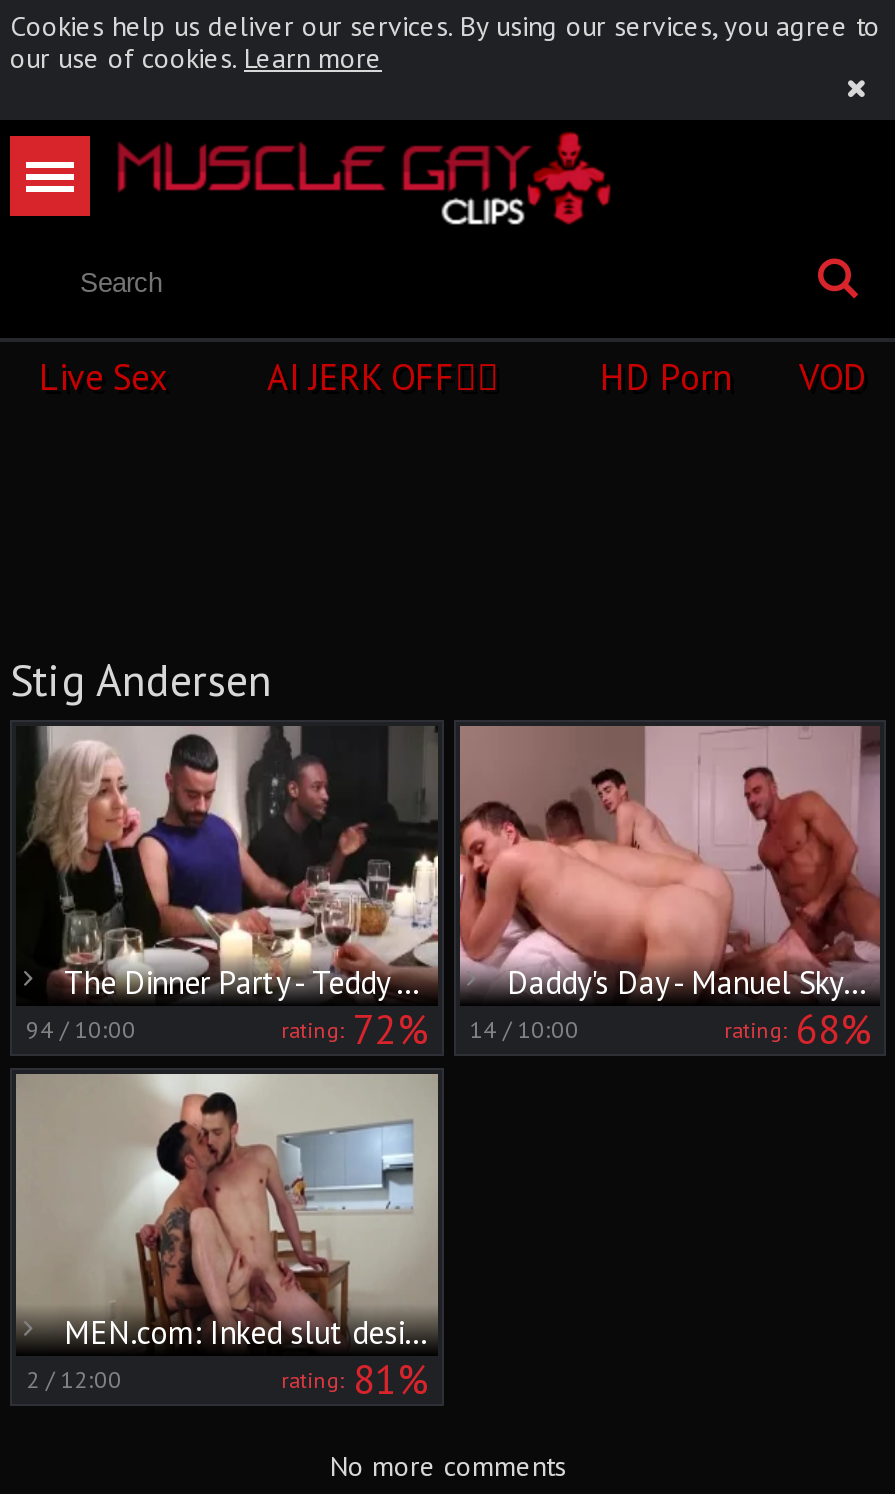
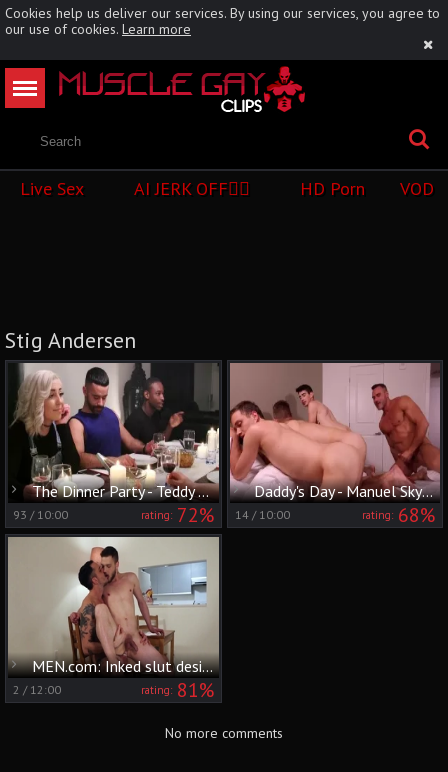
[26,1015,136,1045] 94 / 10:00 -> [13,507,68,522] 93 / 10:00

